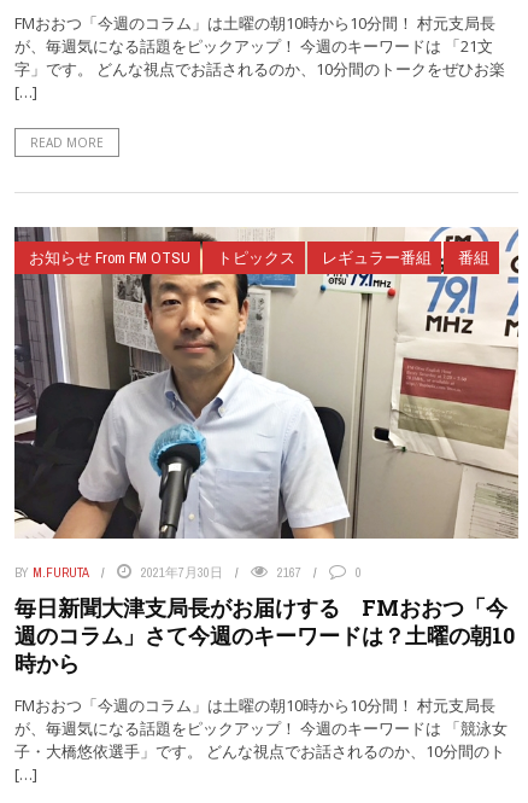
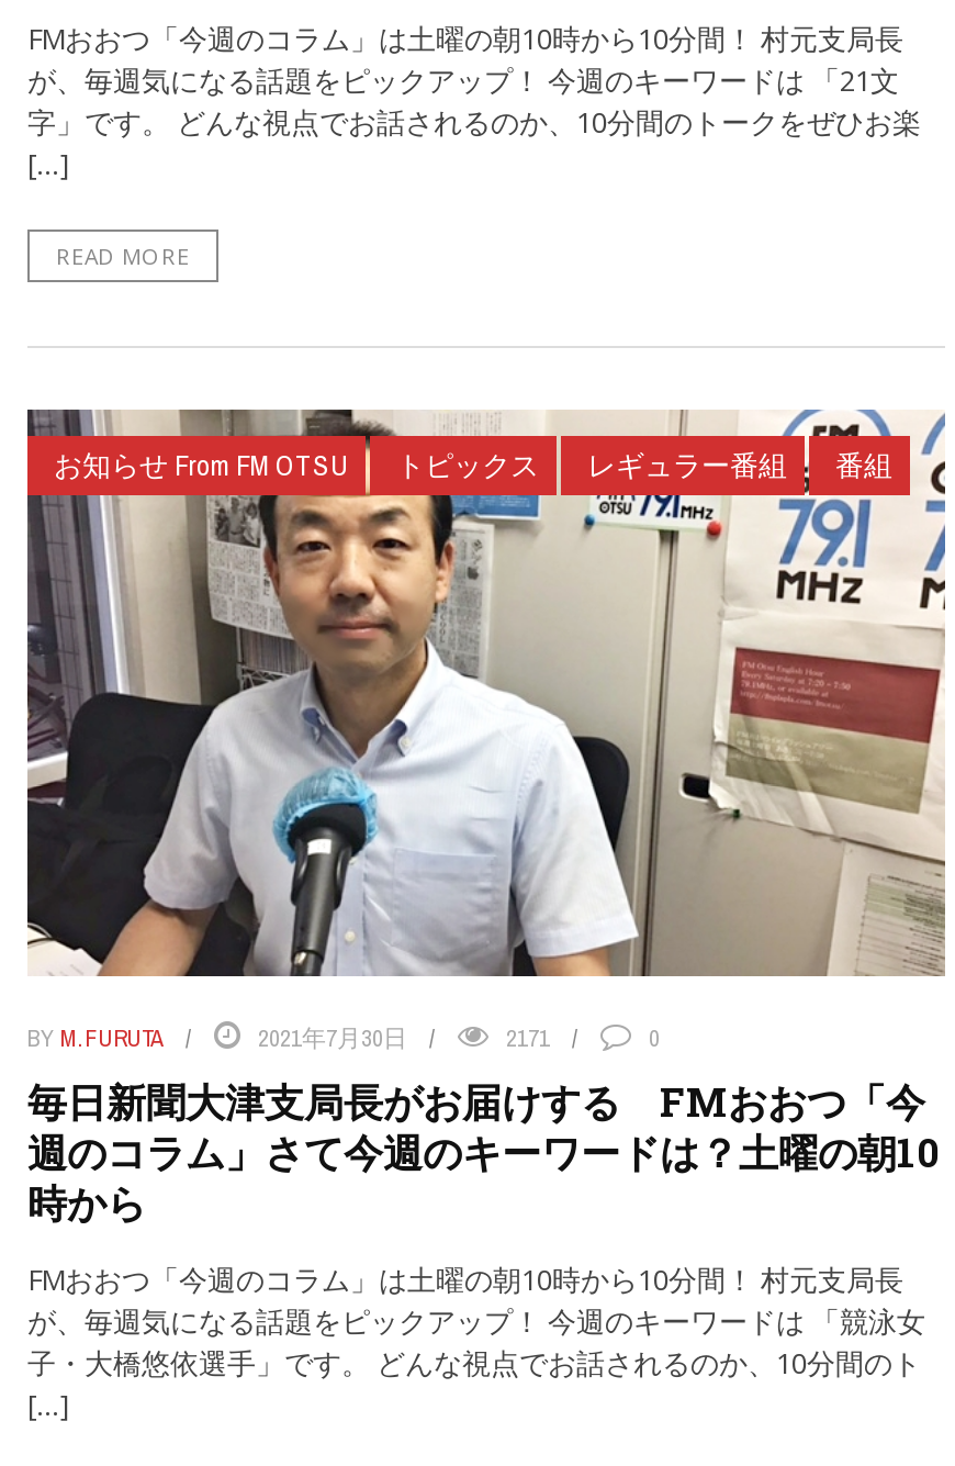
[277,564,301,581] 2167 -> [506,1023,550,1054] 2171

